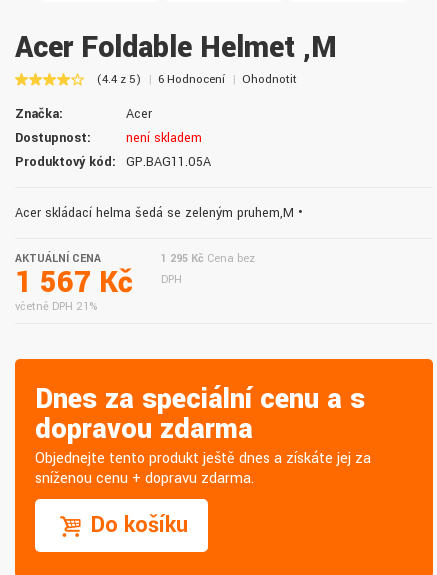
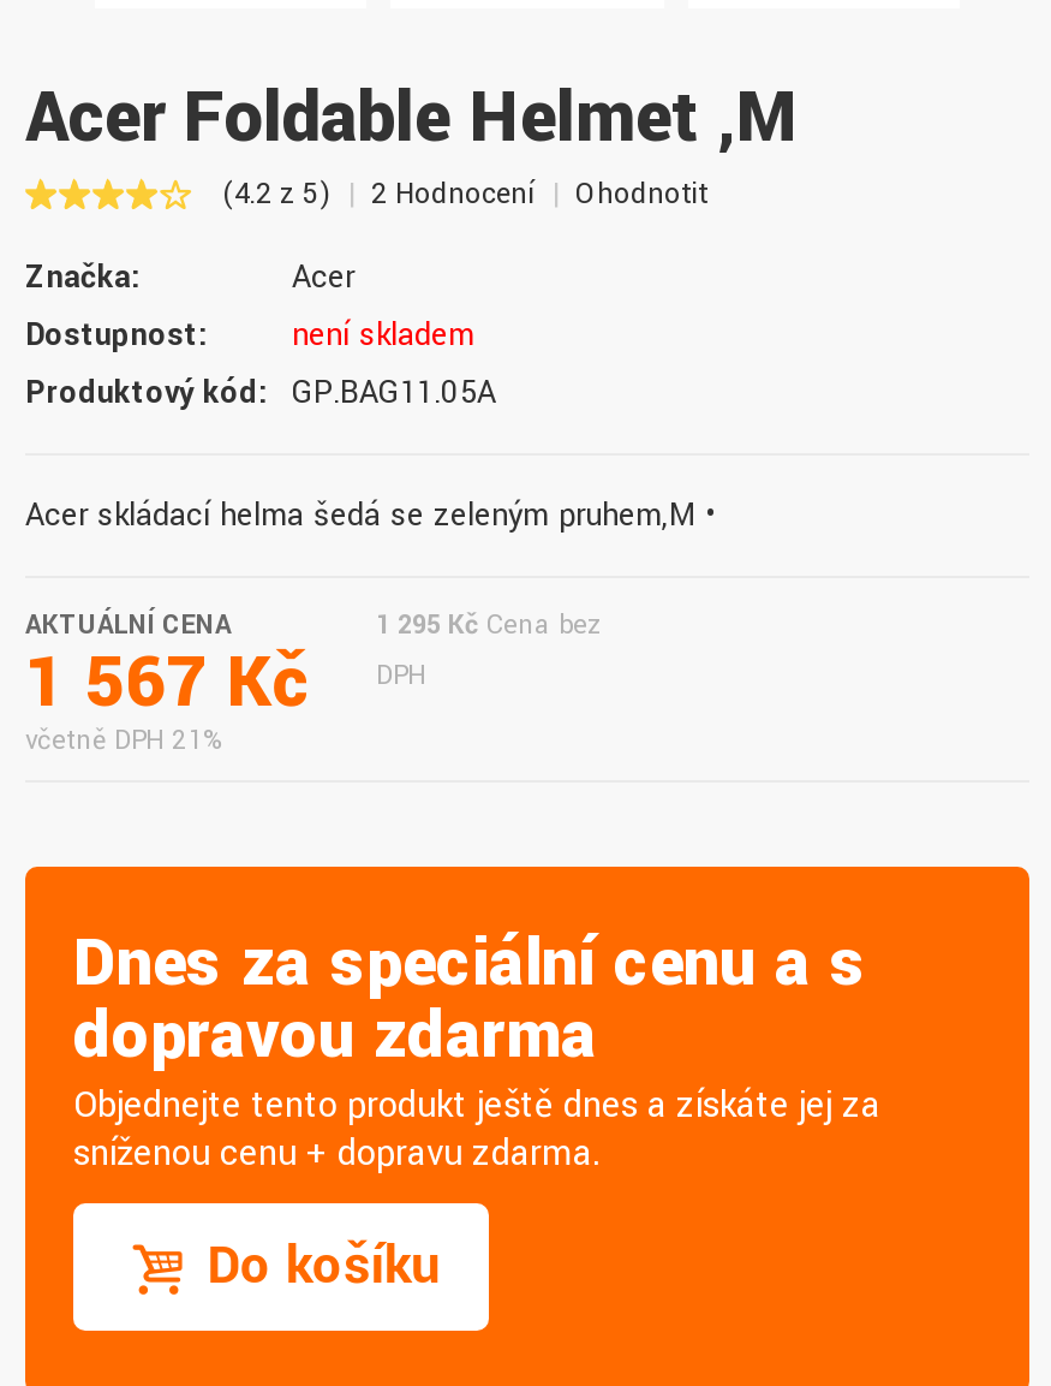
[97,71,141,88] (4.4 z 5) -> [222,176,330,216] (4.2 z 5)
[158,71,225,88] 6 Hodnocení -> [371,176,535,216] 2 Hodnocení

